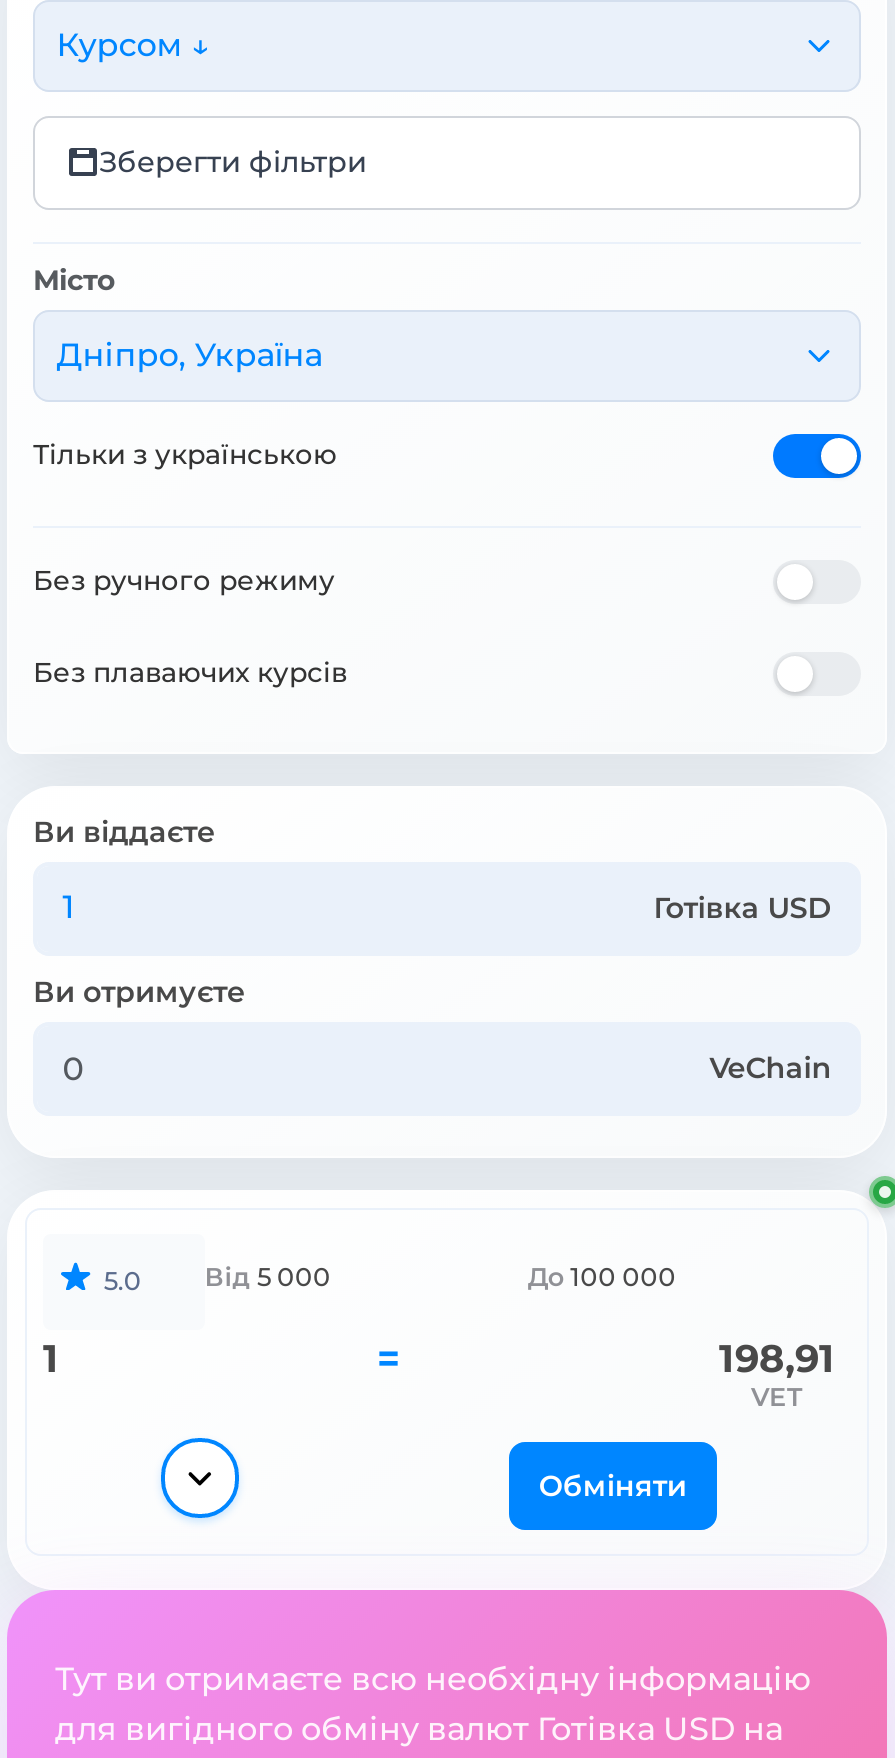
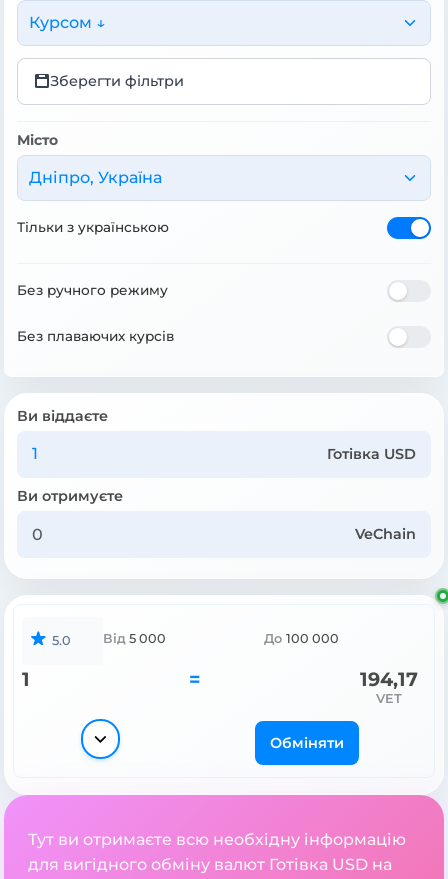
[719,1334,835,1382] 198,91 -> [360,667,418,691] 194,17

